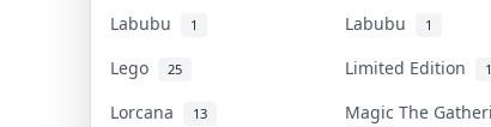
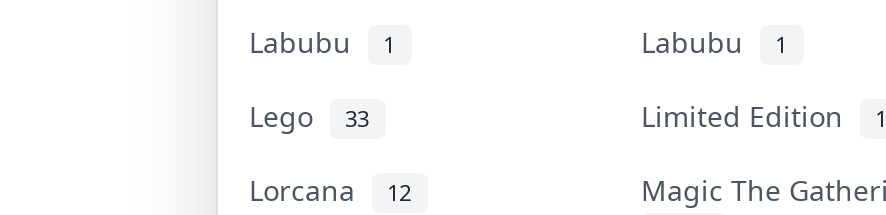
[110,56,181,78] Lego 25 -> [249,96,369,134] Lego 33
[110,100,207,123] Lorcana 13 -> [249,170,411,208] Lorcana 12

